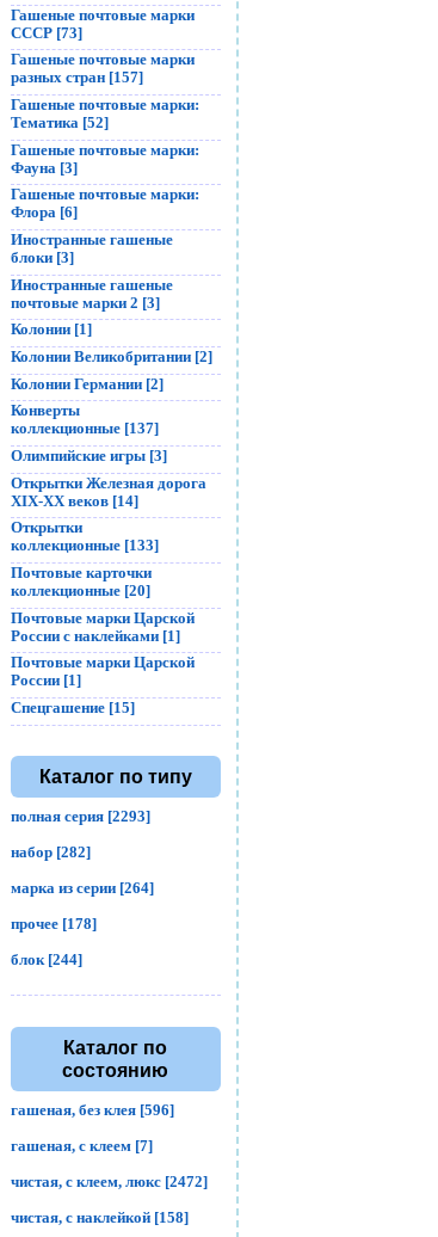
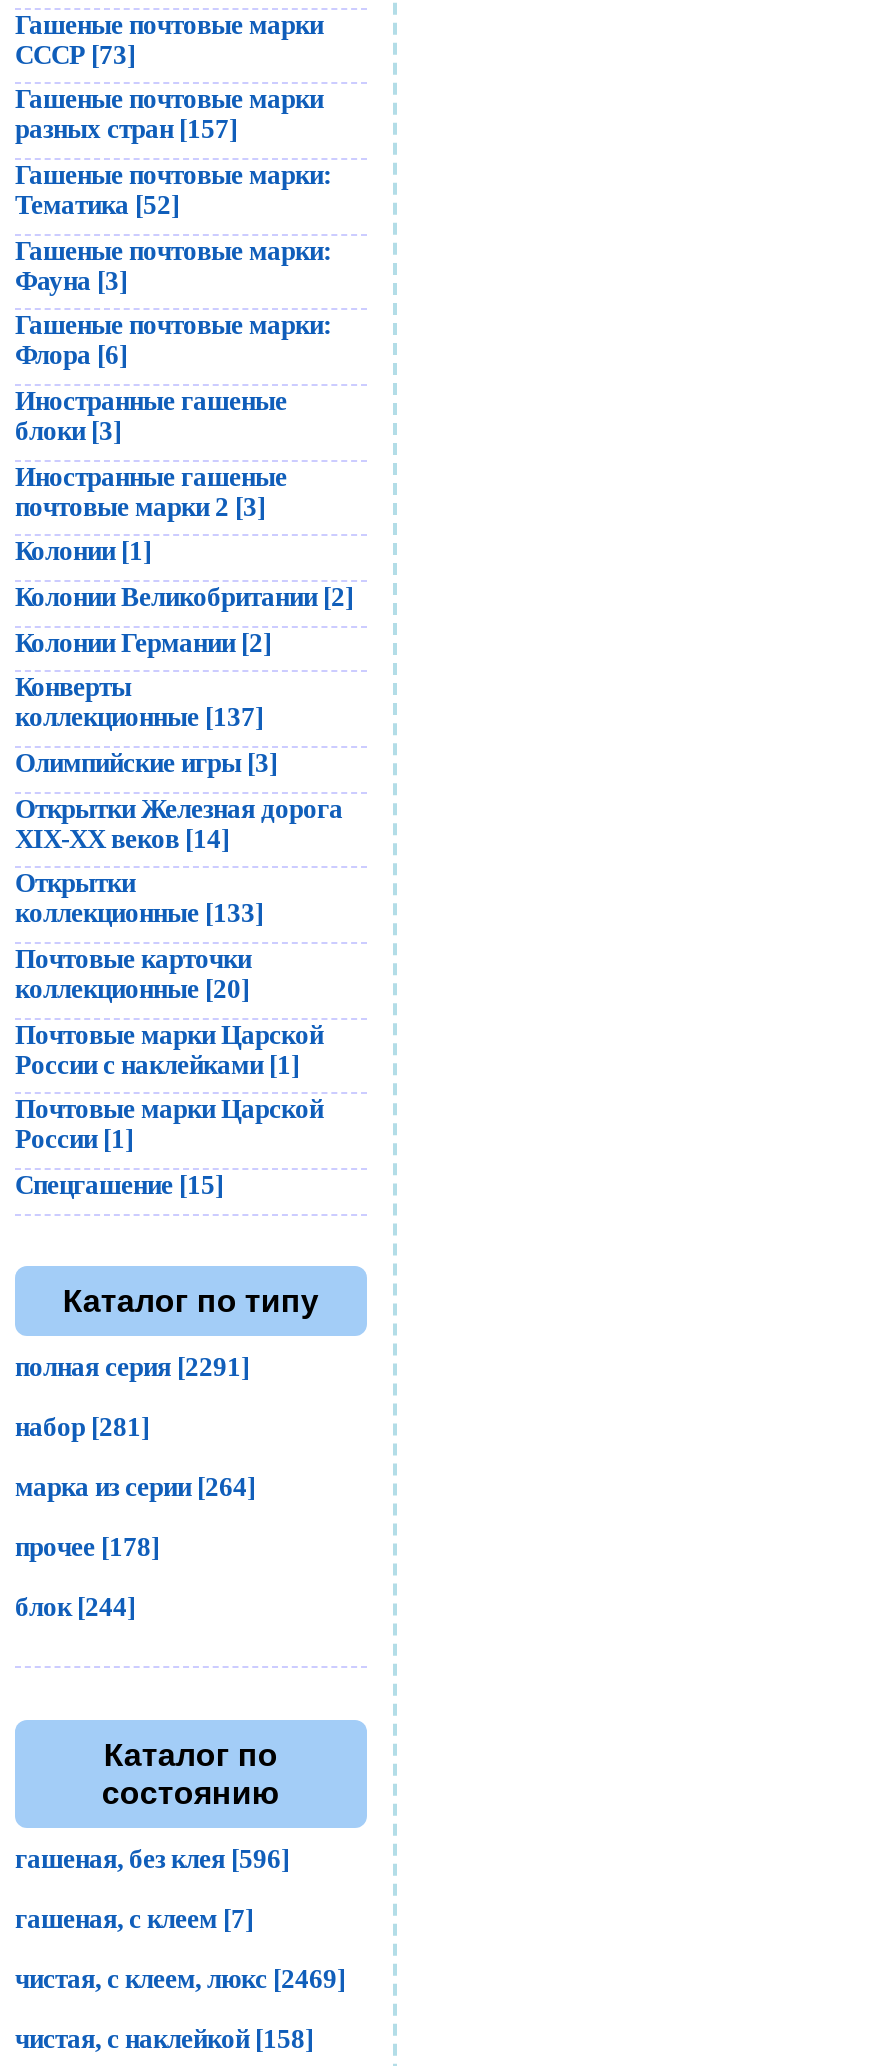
[11,808,150,825] полная серия [2293] -> [15,1353,249,1383] полная серия [2291]
[11,843,91,861] набор [282] -> [15,1413,149,1443] набор [281]
[11,1172,208,1190] чистая, с клеем, люкс [2472] -> [15,1963,345,1993] чистая, с клеем, люкс [2469]

